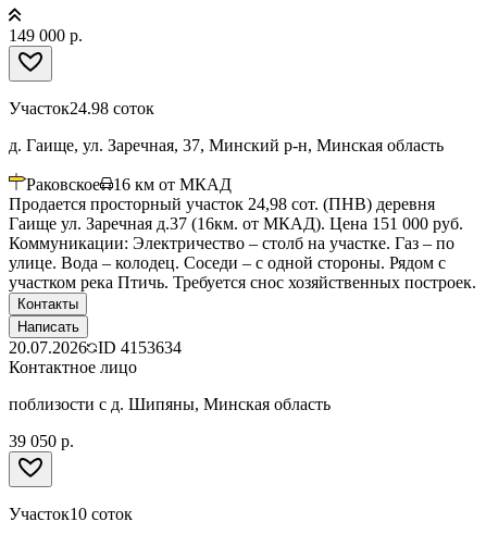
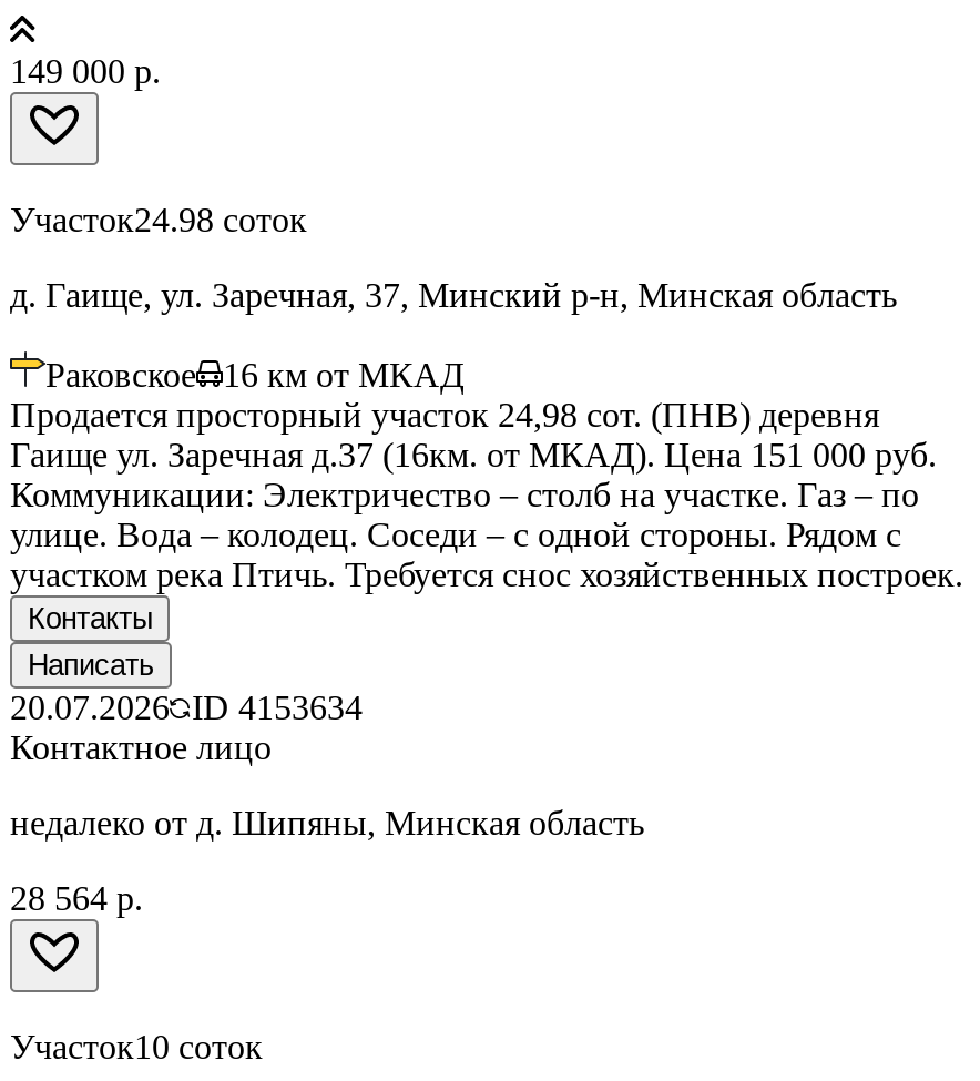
[9,395,331,414] поблизости с д. Шипяны, Минская область -> [10,804,644,842] недалеко от д. Шипяны, Минская область
[9,432,74,451] 39 050 р. -> [10,880,143,918] 28 564 р.

